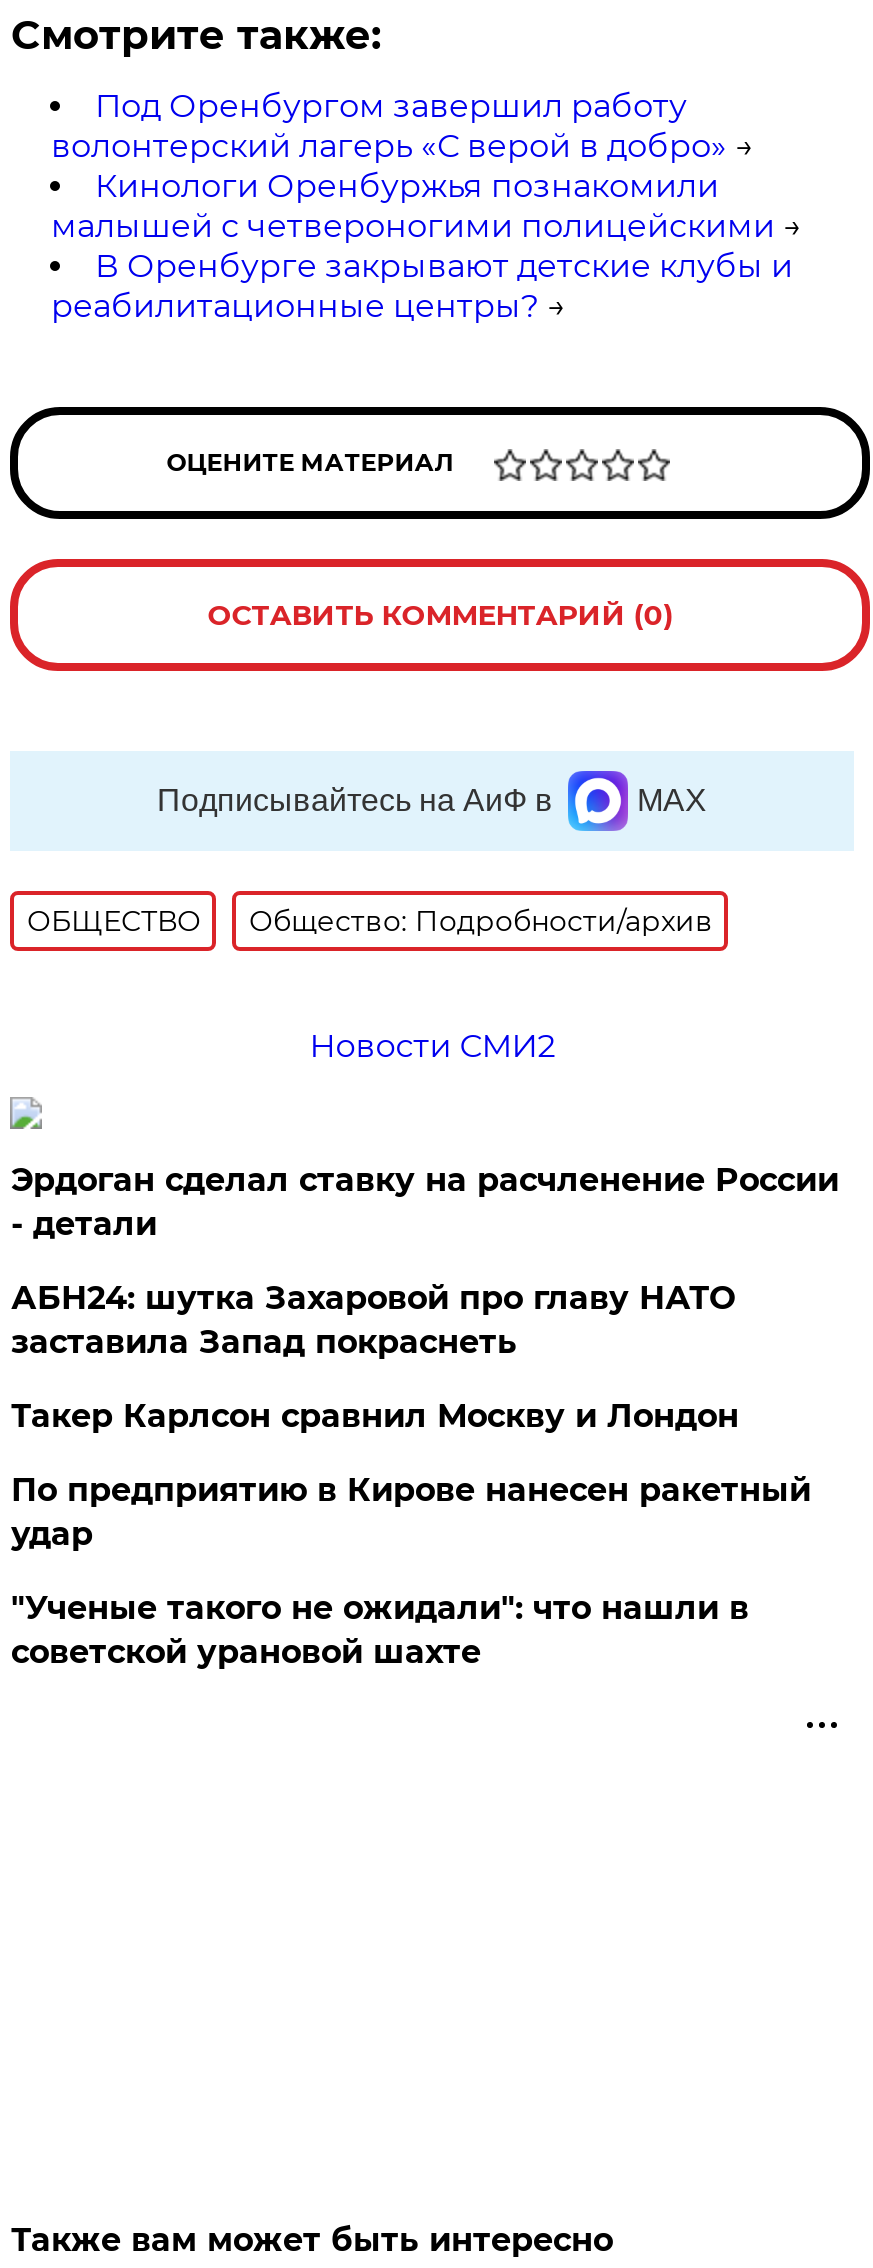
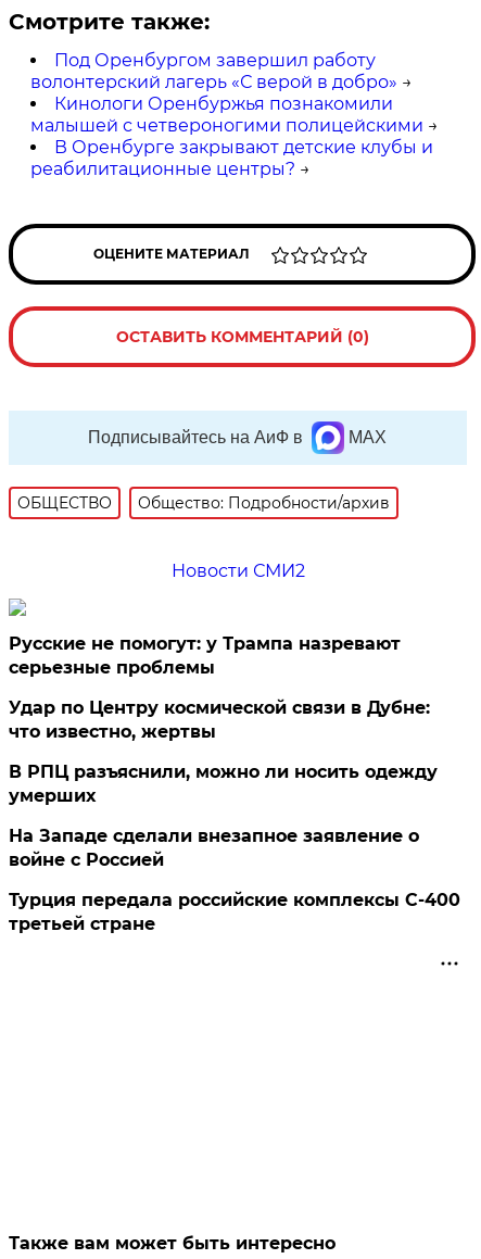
[11,1161,839,1243] Эрдоган сделал ставку на расчленение России | - детали -> [9,633,401,678] Русские не помогут: у Трампа назревают | серьезные проблемы
[11,1279,735,1361] АБН24: шутка Захаровой про главу НАТО | заставила Запад покраснеть -> [9,697,430,742] Удар по Центру космической связи в Дубне: | что известно, жертвы
[11,1397,739,1435] Такер Карлсон сравнил Москву и Лондон -> [9,761,438,806] В РПЦ разъяснили, можно ли носить одежду | умерших
[11,1471,811,1553] По предприятию в Кирове нанесен ракетный | удар -> [9,825,420,870] На Западе сделали внезапное заявление о | войне с Россией
[11,1589,749,1671] "Ученые такого не ожидали": что нашли в | советской урановой шахте -> [9,889,461,934] Турция передала российские комплексы С-400 | третьей стране

